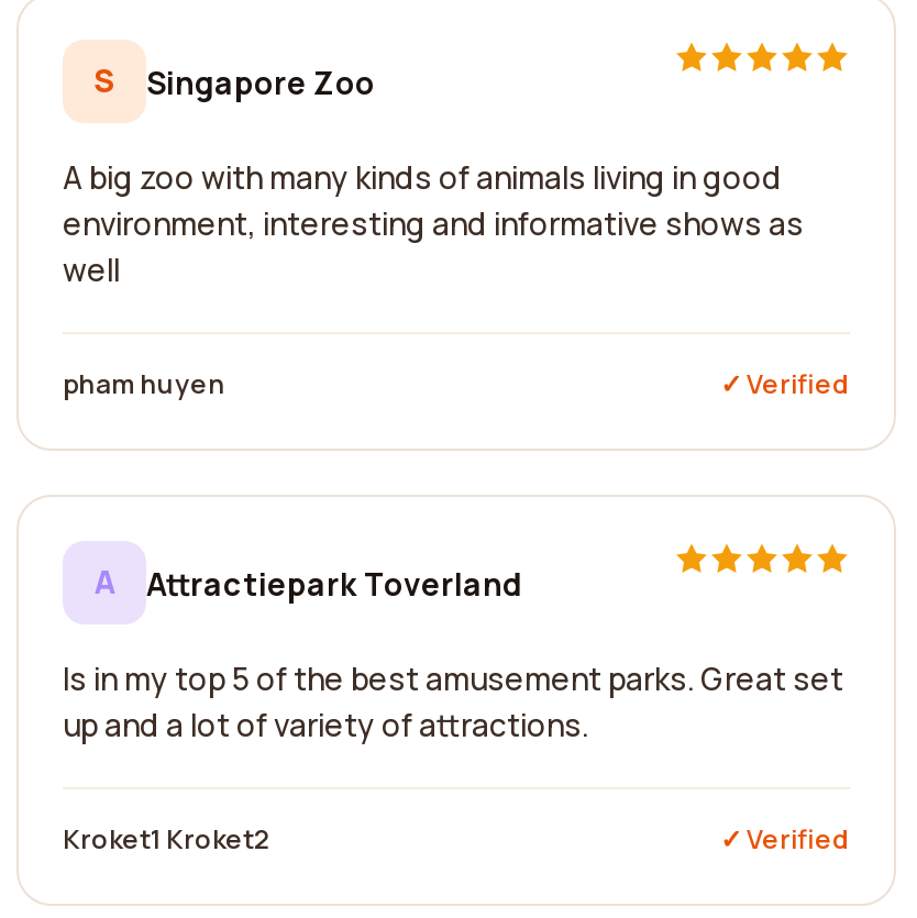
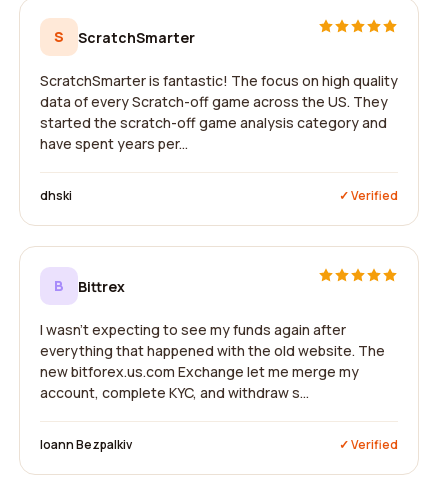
[146,60,375,102] Singapore Zoo -> [78,27,195,46] ScratchSmarter
[63,156,804,290] A big zoo with many kinds of animals living in good | environment, interesting and informative shows as | well -> [40,71,398,153] ScratchSmarter is fantastic! The focus on high quality | data of every Scratch-off game across the US. They | started the scratch-off game analysis category and | have spent years per...
[63,365,225,402] pham huyen -> [40,187,72,204] dhski
[95,561,522,604] A | Attractiepark Toverland -> [54,276,125,295] B | Bittrex
[63,657,843,745] Is in my top 5 of the best amusement parks. Great set | up and a lot of variety of attractions. -> [40,320,385,402] I wasn't expecting to see my funds again after | everything that happened with the old website. The | new bitforex.us.com Exchange let me merge my | account, complete KYC, and withdraw s...
[63,820,272,858] Kroket1 Kroket2 -> [40,436,132,453] Ioann Bezpalkiv

